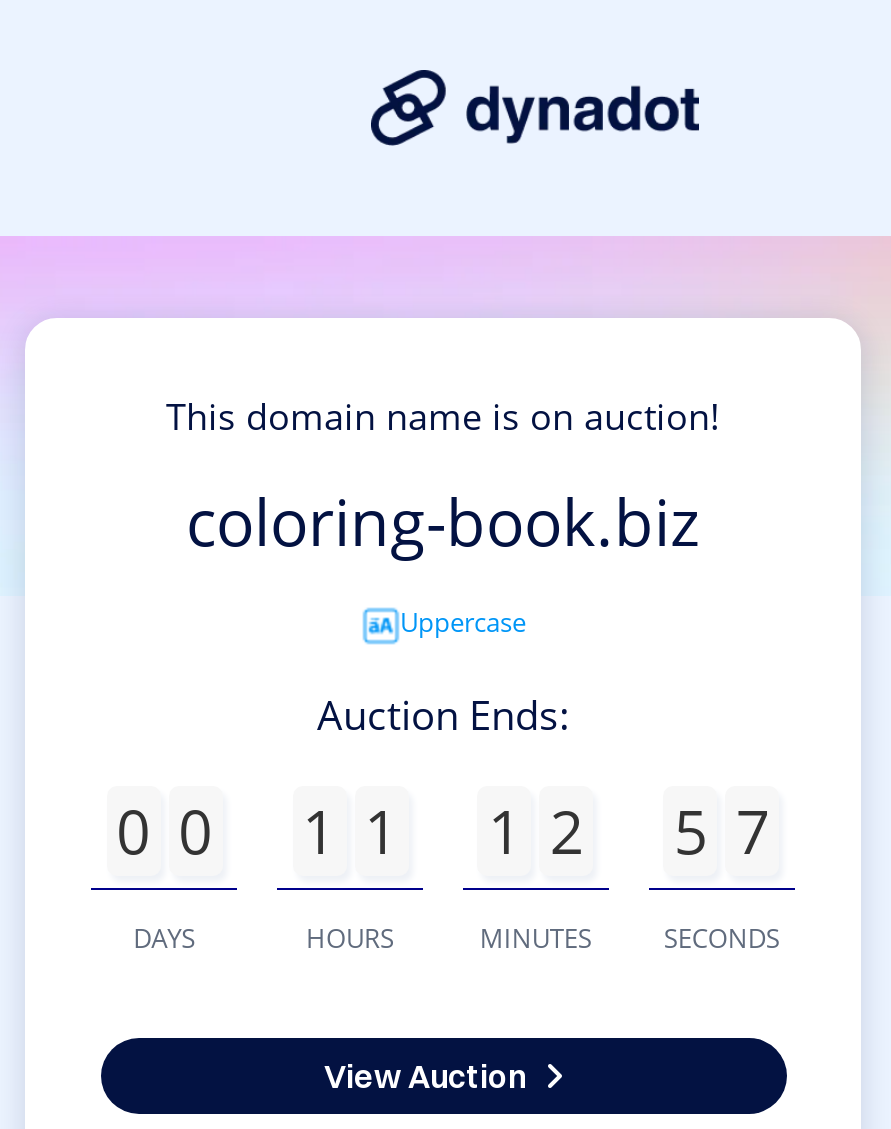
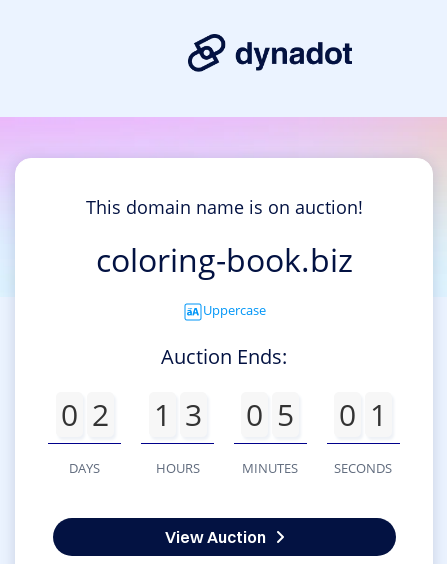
[116,790,212,872] 0 0 -> [61,394,109,435] 0 2
[302,790,398,872] 1 1 -> [153,394,201,435] 1 3
[488,790,584,872] 1 2 -> [246,394,294,435] 0 5
[674,790,770,872] 5 7 -> [339,394,387,435] 0 1

